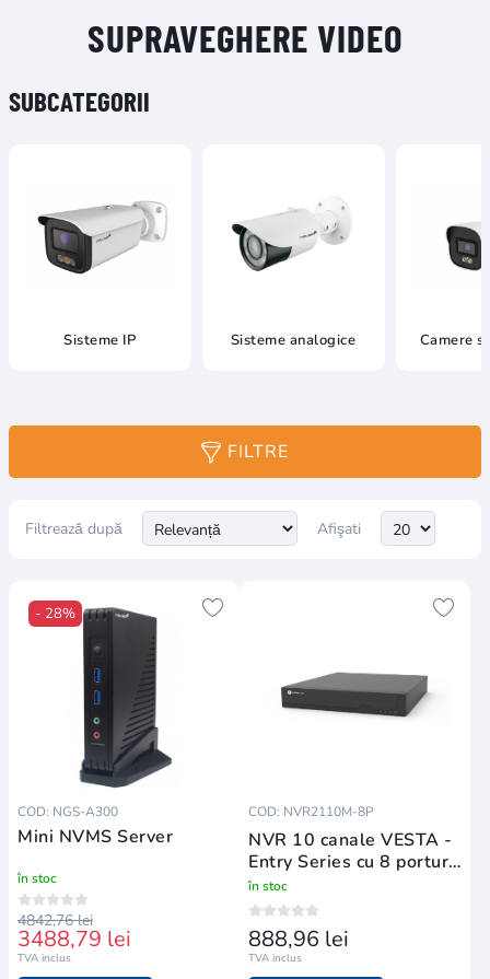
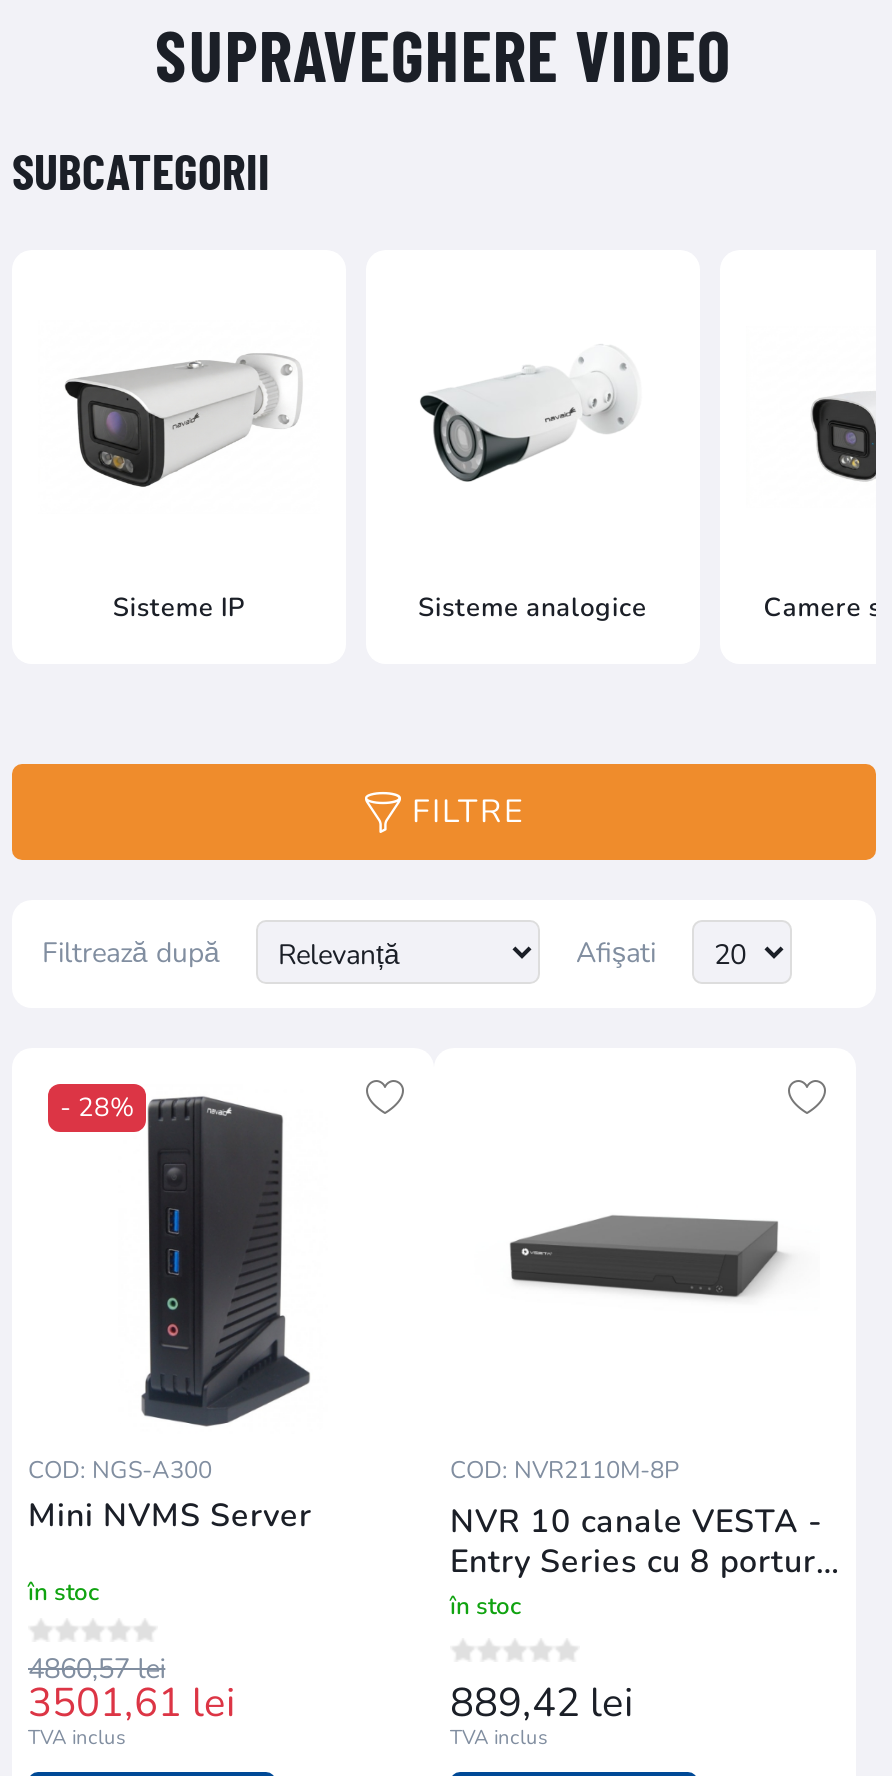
[17,910,93,931] 4842,76 lei -> [28,1650,165,1688] 4860,57 lei
[17,924,131,954] 3488,79 lei -> [28,1676,236,1730] 3501,61 lei
[248,924,349,954] 888,96 lei -> [450,1676,634,1730] 889,42 lei

